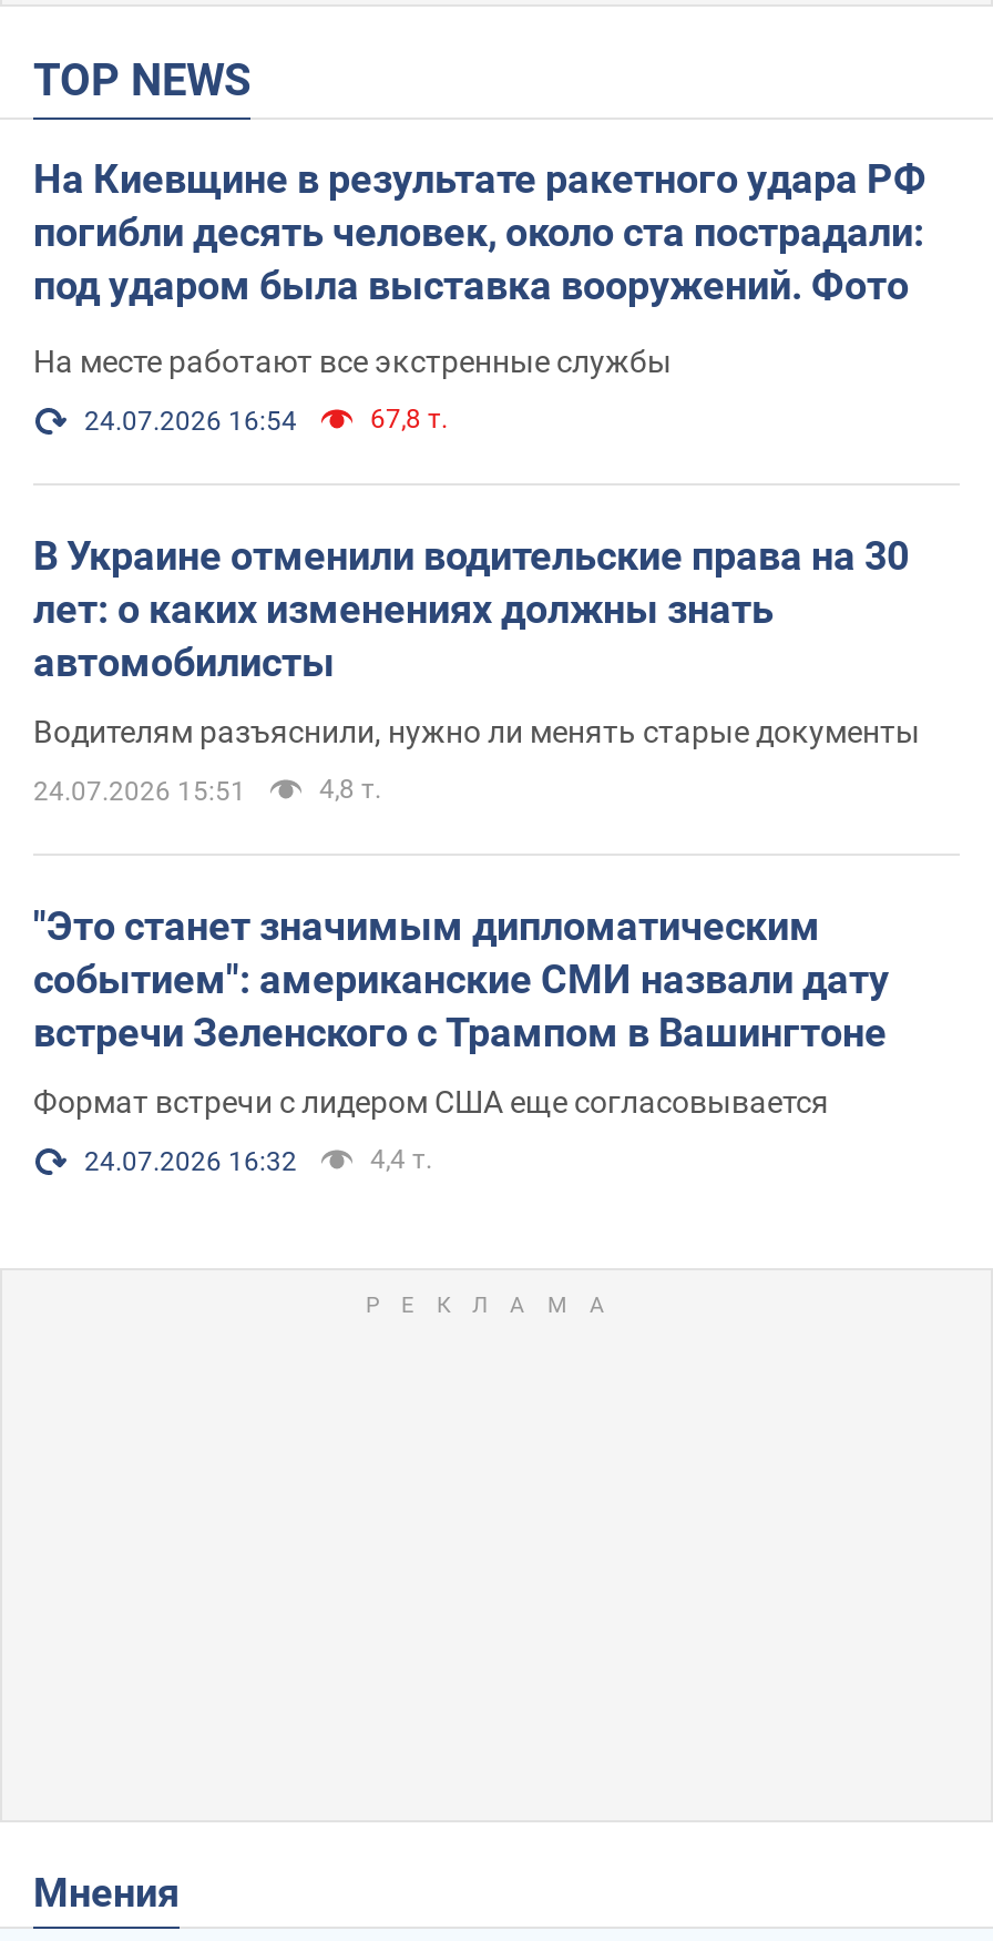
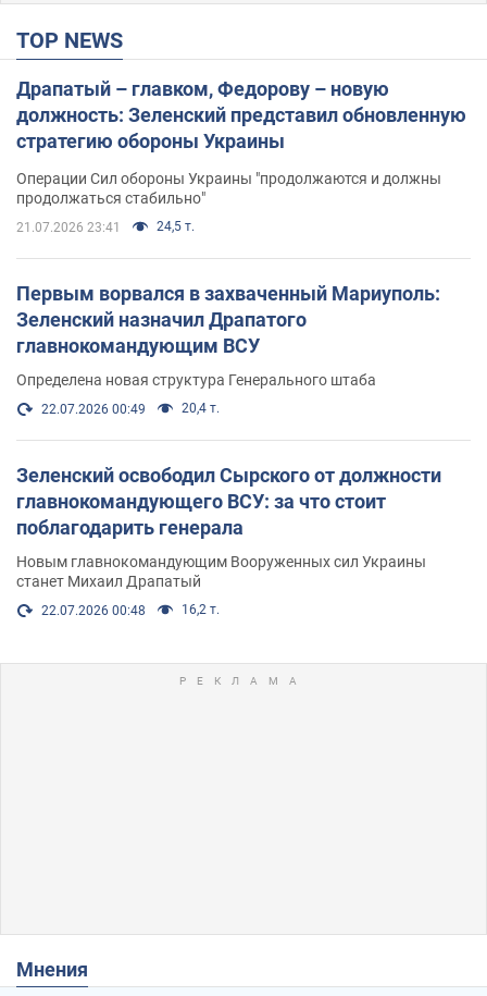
[33,155,927,308] На Киевщине в результате ракетного удара РФ | погибли десять человек, около ста пострадали: | под ударом была выставка вооружений. Фото -> [16,77,466,152] Драпатый – главком, Федорову – новую | должность: Зеленский представил обновленную | стратегию обороны Украины
[33,343,672,379] На месте работают все экстренные службы -> [16,170,441,207] Операции Сил обороны Украины "продолжаются и должны | продолжаться стабильно"
[84,403,448,436] 24.07.2026 16:54 | 67,8 т. -> [16,219,195,235] 21.07.2026 23:41 | 24,5 т.
[33,532,909,685] В Украине отменили водительские права на 30 | лет: о каких изменениях должны знать | автомобилисты -> [16,282,440,357] Первым ворвался в захваченный Мариуполь: | Зеленский назначил Драпатого | главнокомандующим ВСУ
[33,713,920,749] Водителям разъяснили, нужно ли менять старые документы -> [16,371,376,388] Определена новая структура Генерального штаба
[33,773,381,807] 24.07.2026 15:51 | 4,8 т. -> [41,400,220,417] 22.07.2026 00:49 | 20,4 т.
[33,902,889,1055] "Это станет значимым дипломатическим | событием": американские СМИ назвали дату | встречи Зеленского с Трампом в Вашингтоне -> [16,463,441,539] Зеленский освободил Сырского от должности | главнокомандующего ВСУ: за что стоит | поблагодарить генерала
[33,1084,829,1119] Формат встречи с лидером США еще согласовывается -> [16,553,426,590] Новым главнокомандующим Вооруженных сил Украины | станет Михаил Драпатый
[84,1144,432,1177] 24.07.2026 16:32 | 4,4 т. -> [41,602,220,618] 22.07.2026 00:48 | 16,2 т.

